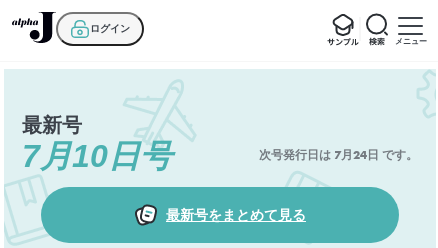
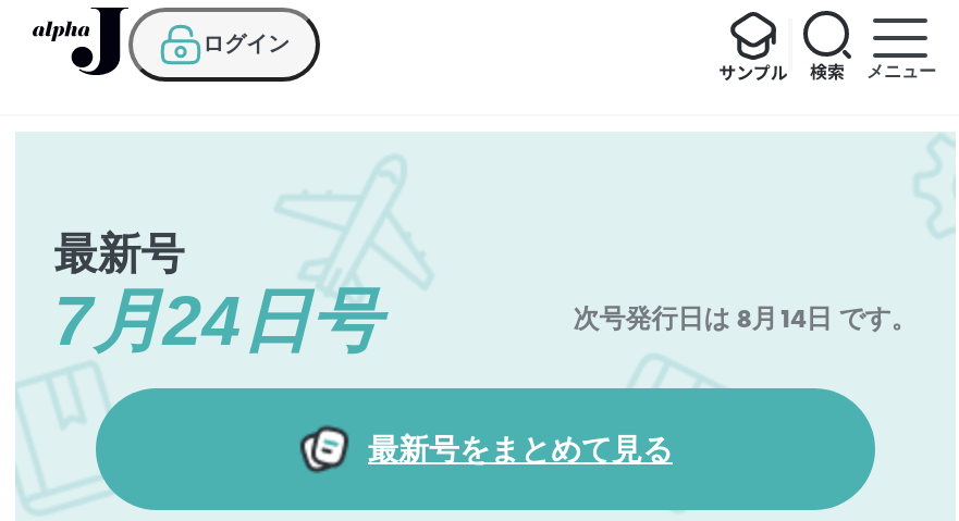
[22,138,172,174] 7月10日号 -> [54,282,380,360] 7月24日号
[259,147,418,163] 次号発行日は7月24日です。 -> [573,301,917,336] 次号発行日は8月14日です。

